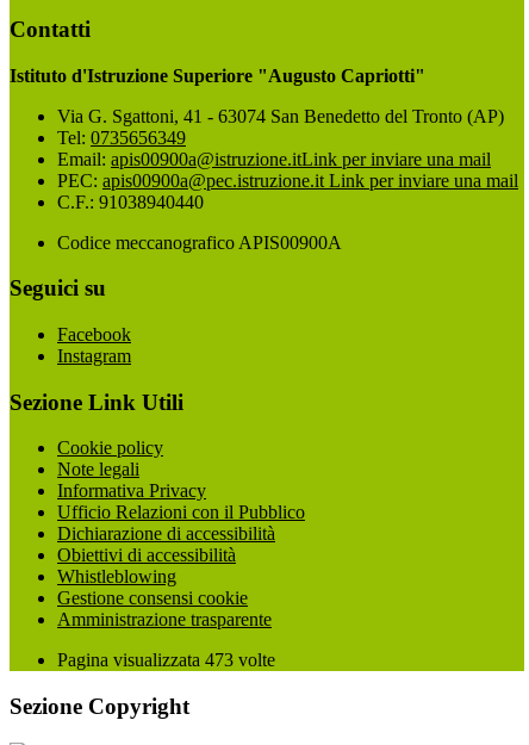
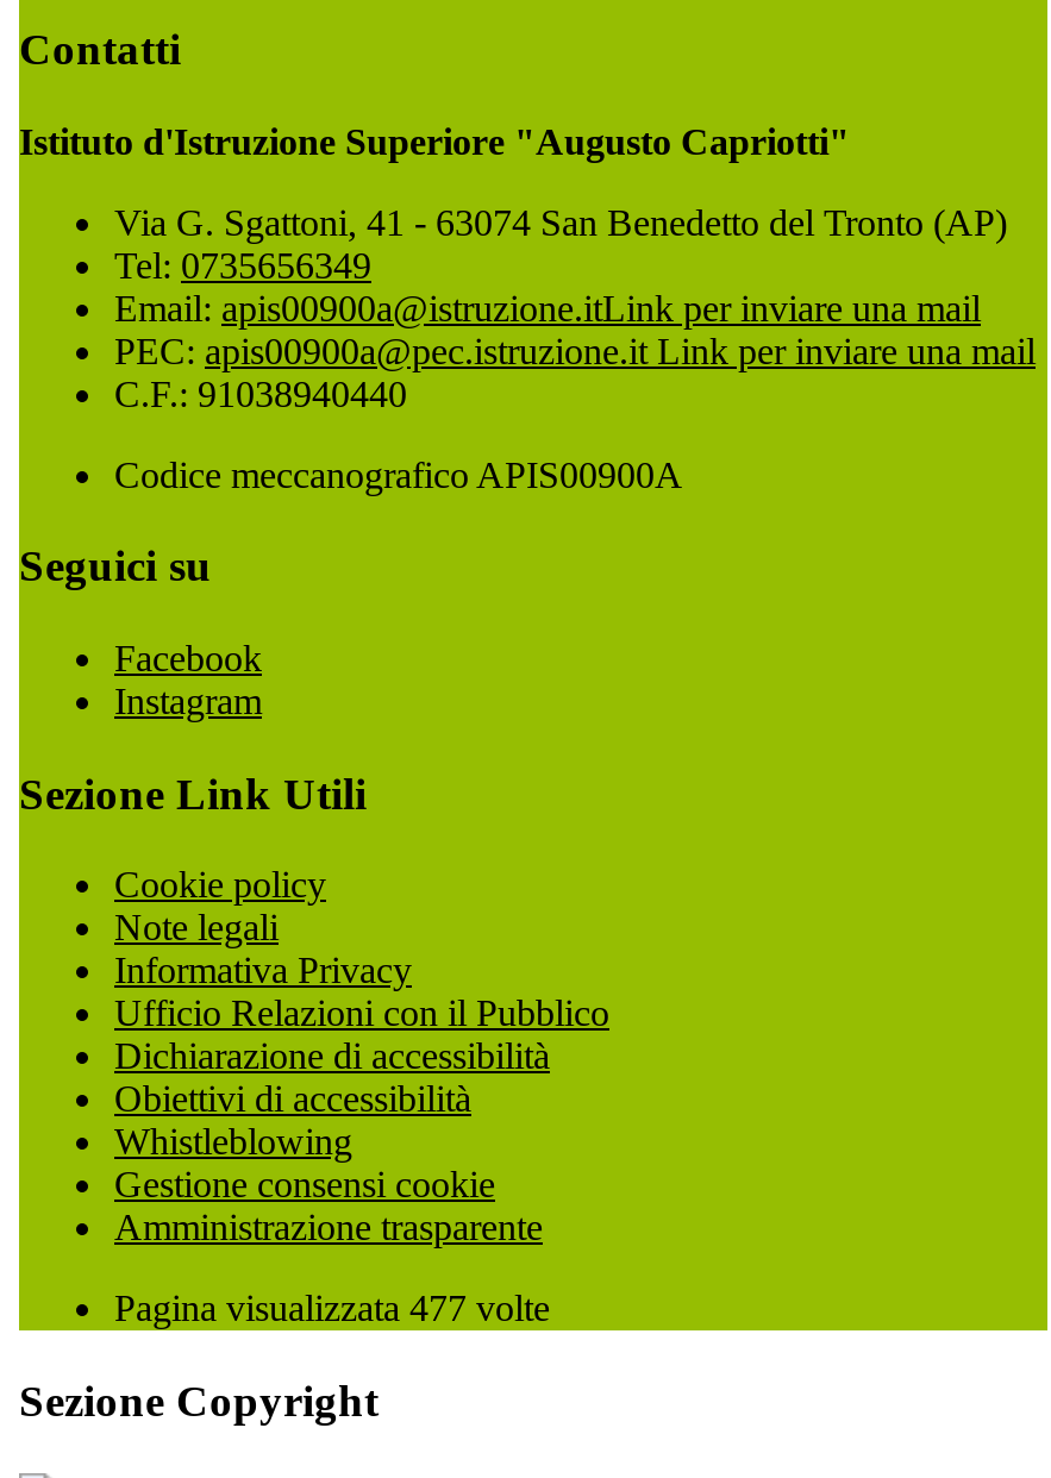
[57,650,275,670] Pagina visualizzata 473 volte -> [114,1289,550,1329] Pagina visualizzata 477 volte

